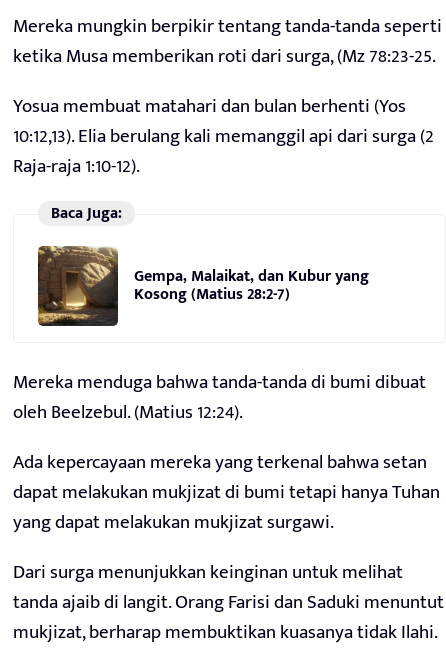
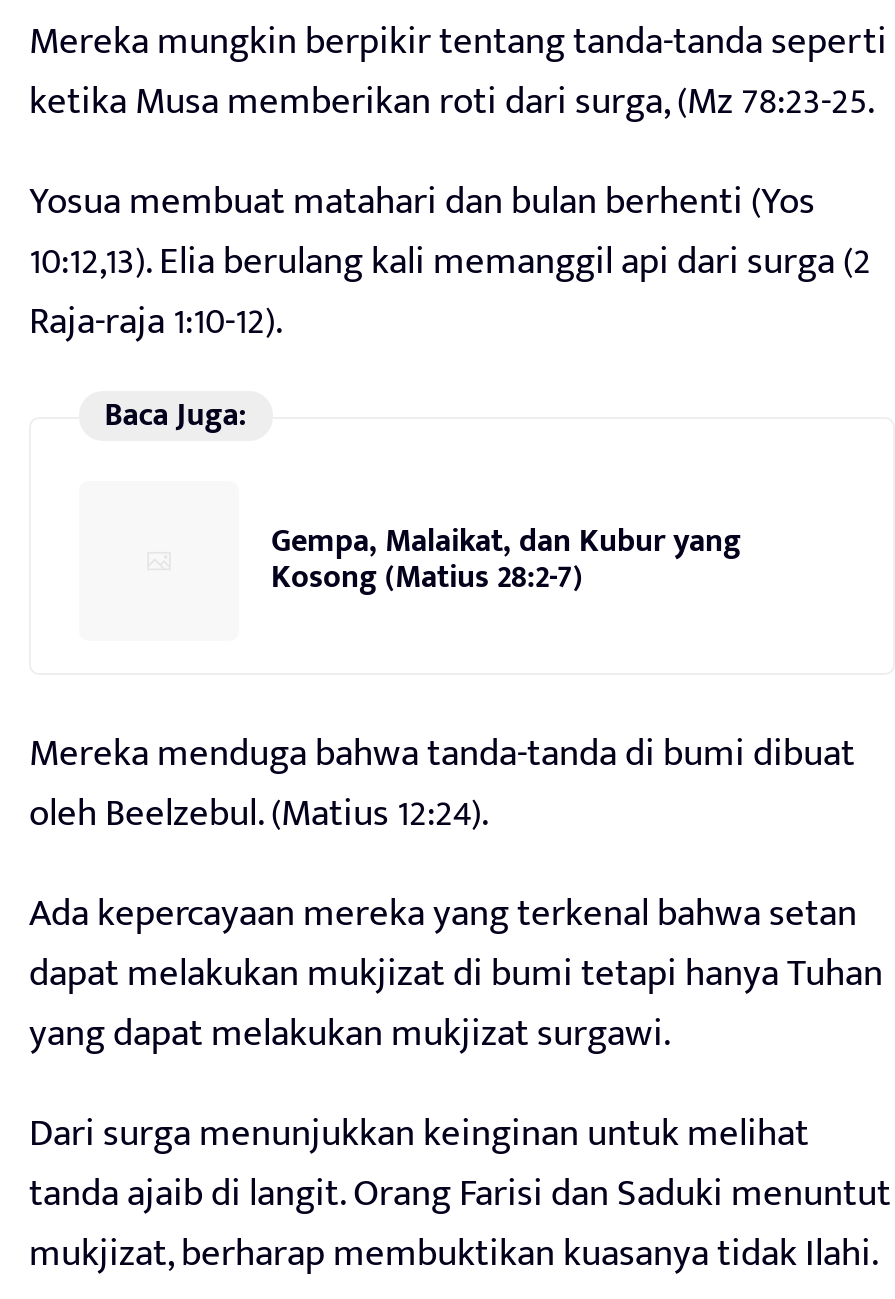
[37,245,119,327] [image] -> none

